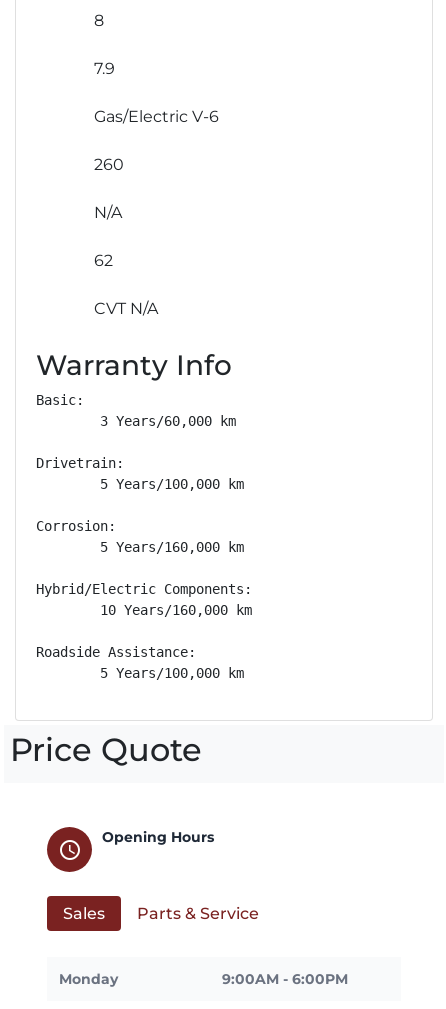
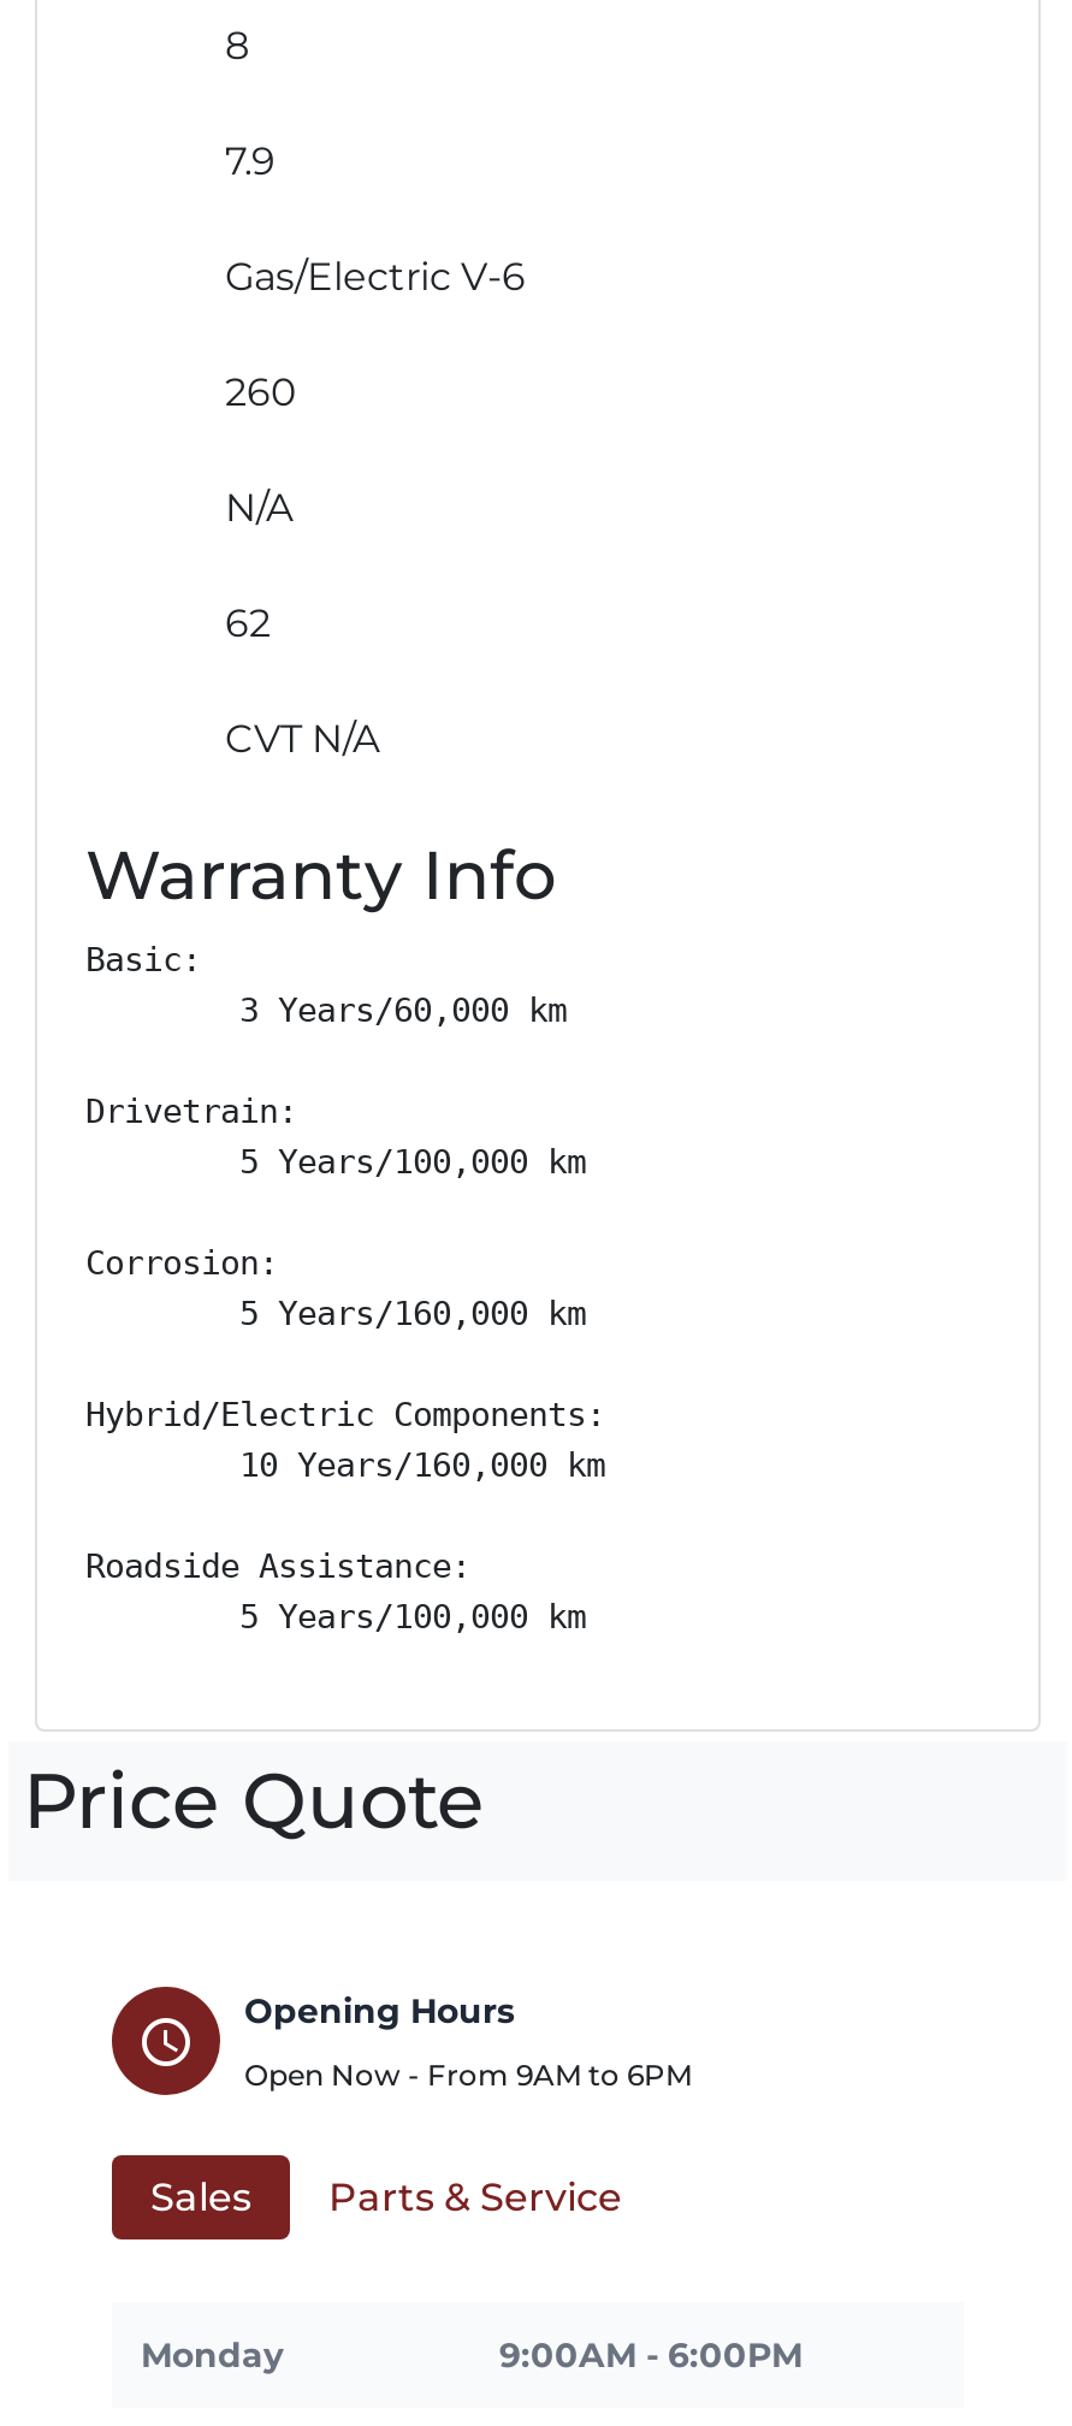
none -> [244,2057,692,2093] Open Now - From 9AM to 6PM

